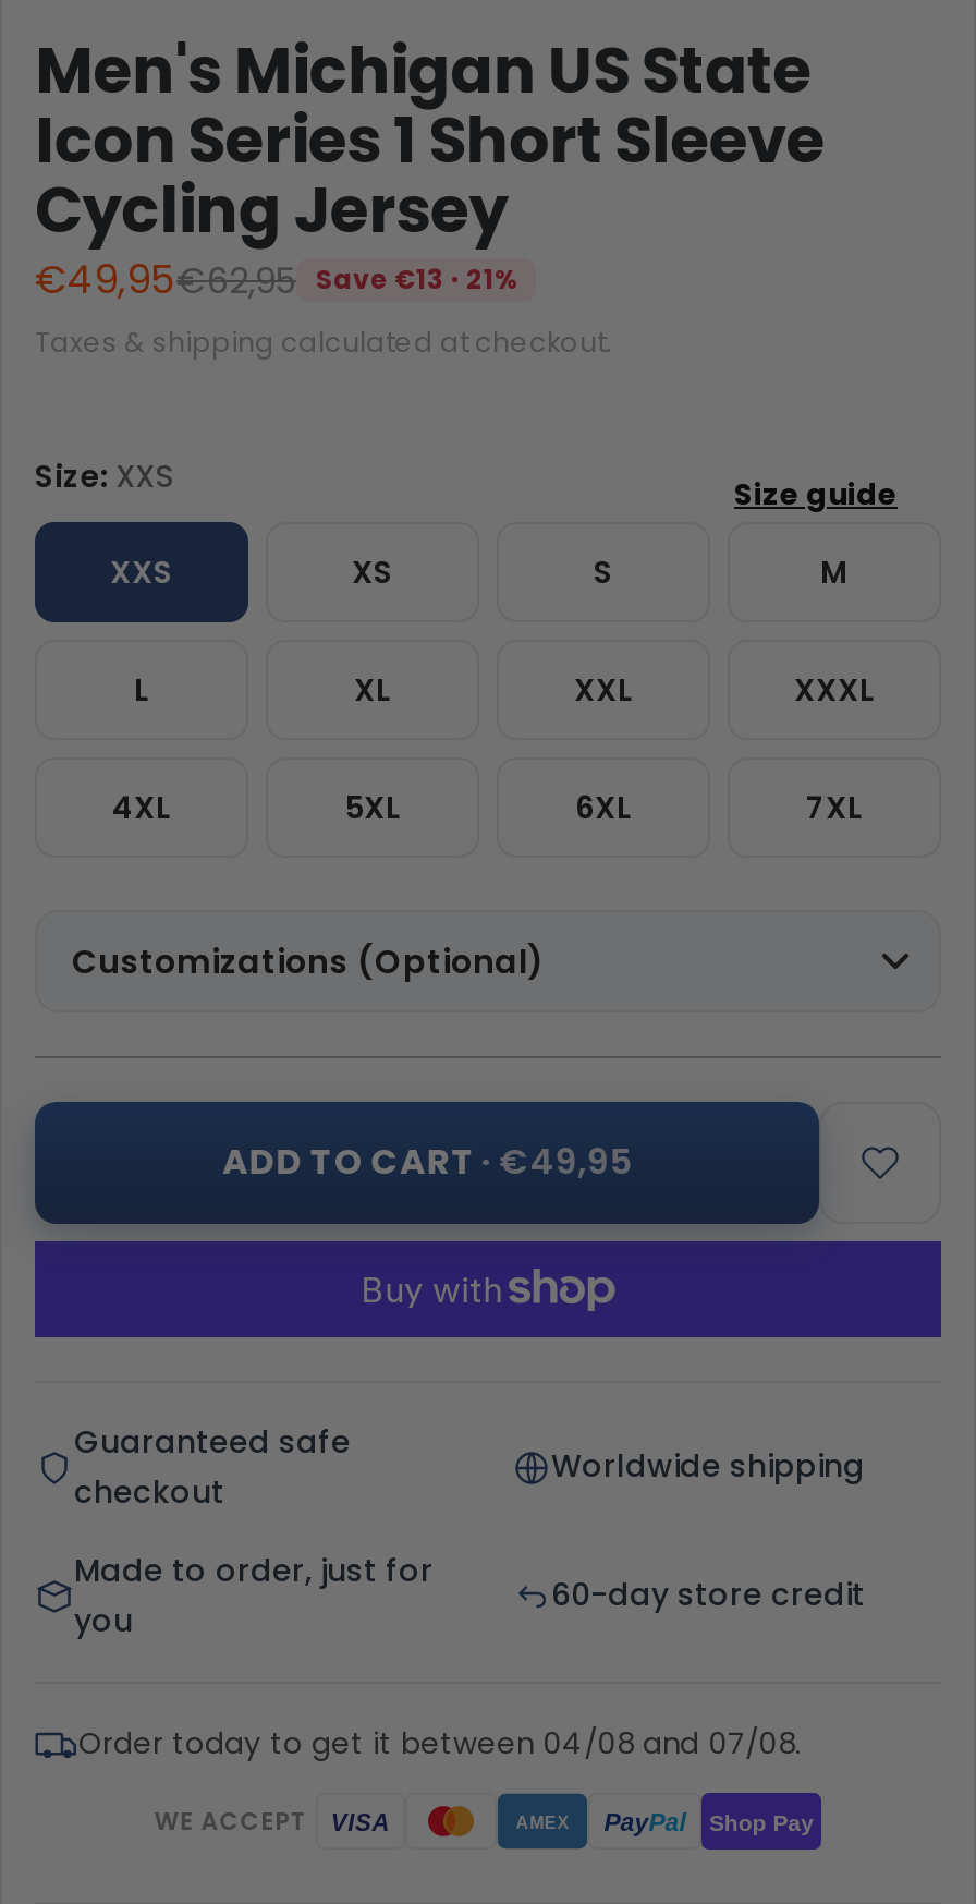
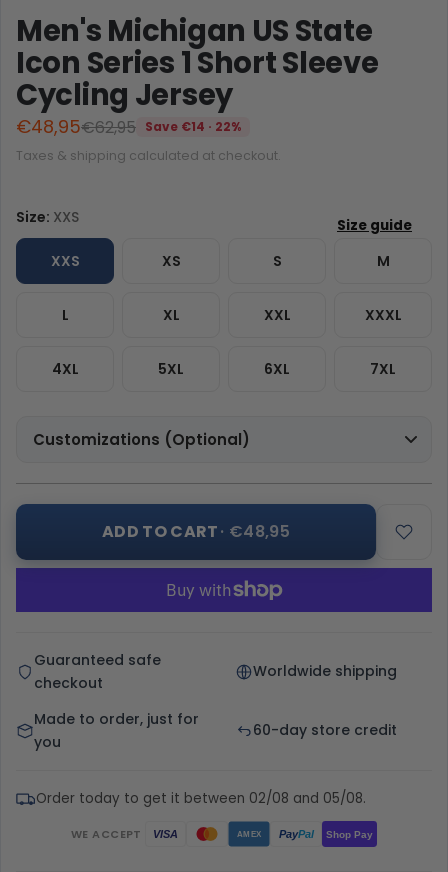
[35,251,176,305] €49,95 -> [16,113,81,138] €48,95
[316,259,516,296] Save €13 · 21% -> [145,117,241,134] Save €14 · 22%
[222,1136,632,1186] ADD TO CART · €49,95 -> [102,519,290,542] ADD TO CART · €48,95
[78,1722,802,1763] Order today to get it between 04/08 and 07/08. -> [36,788,366,807] Order today to get it between 02/08 and 05/08.

